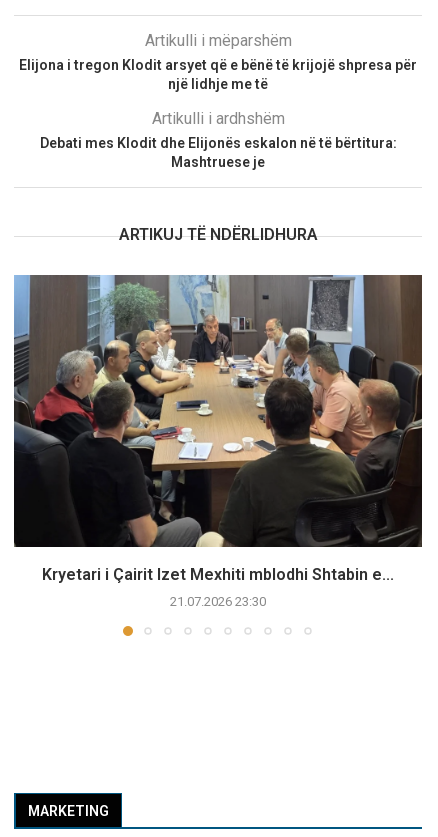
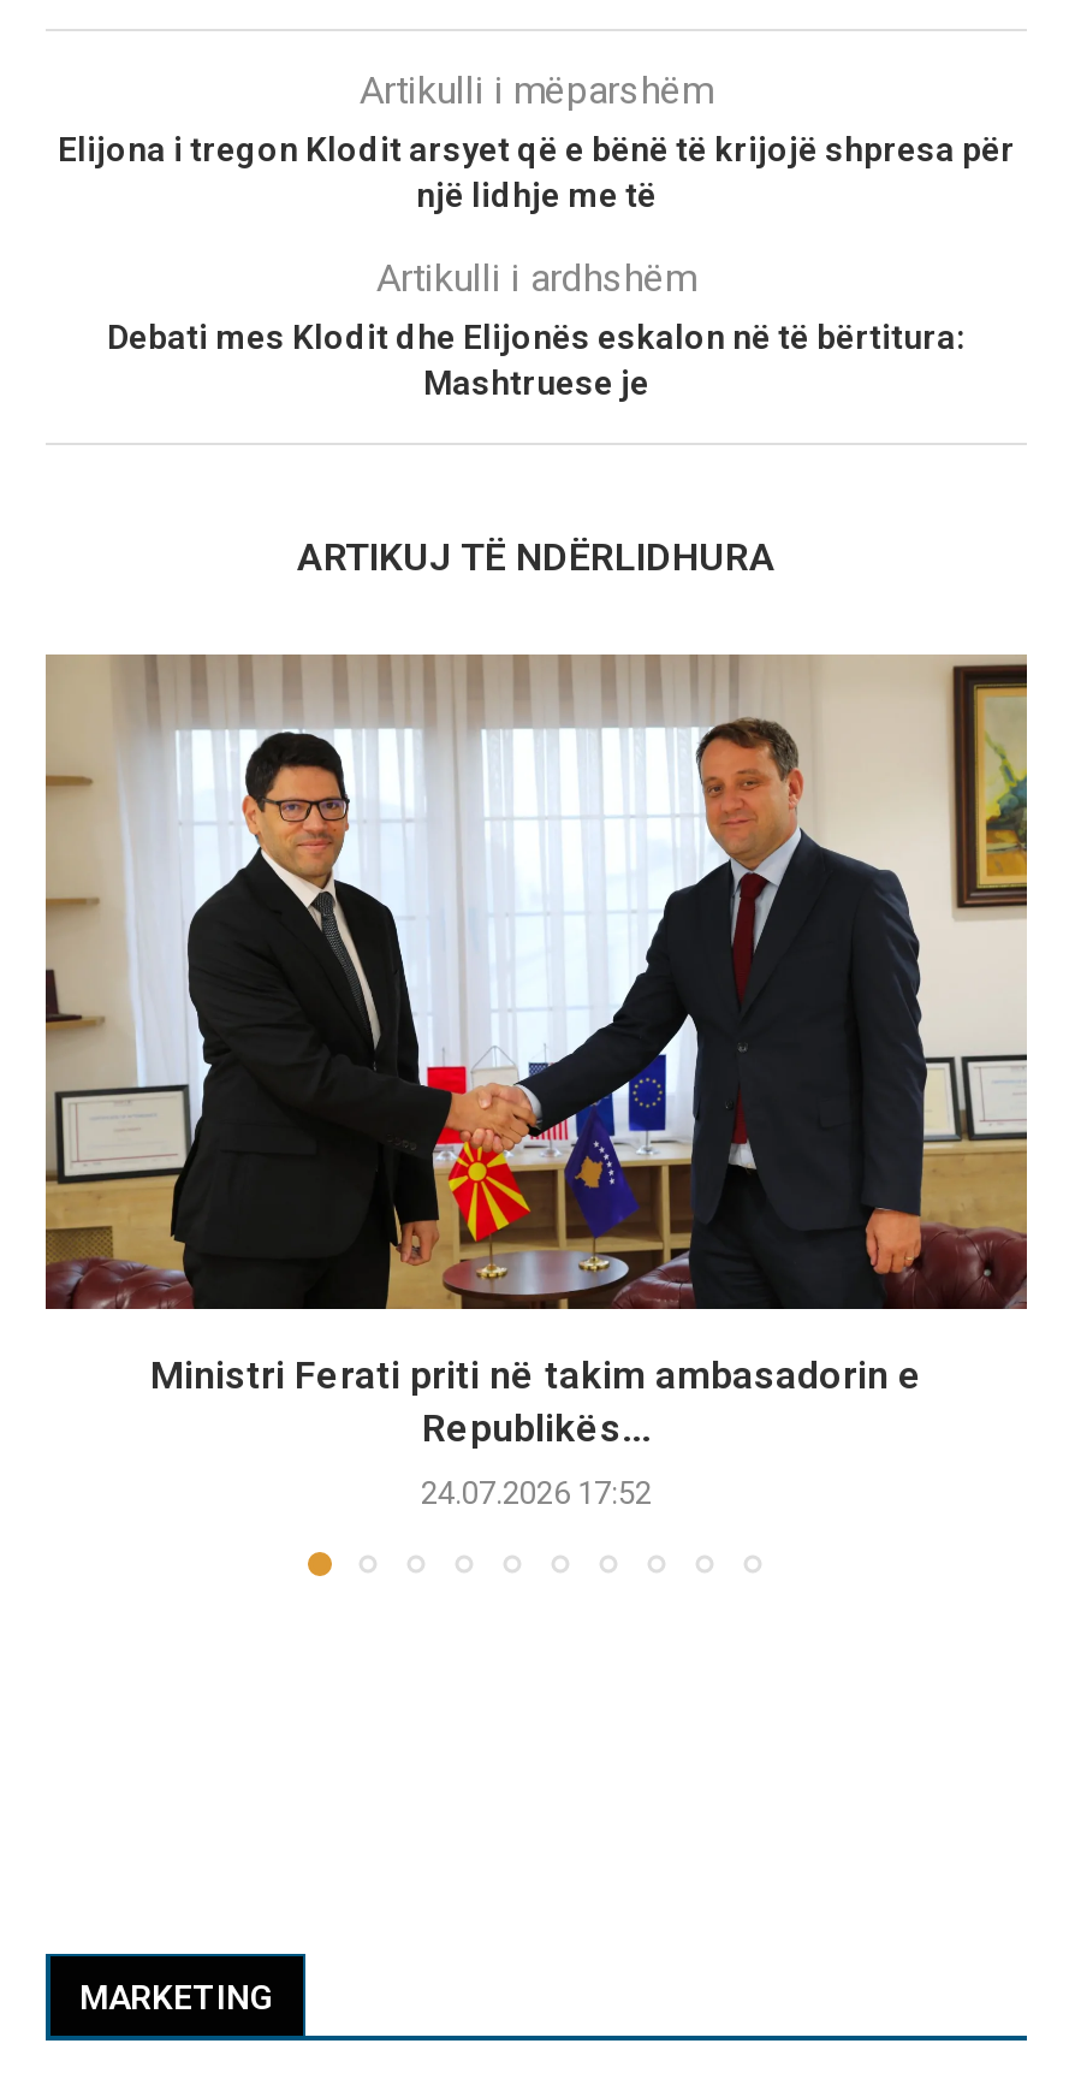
[13,275,423,583] [image] | Kryetari i Çairit Izet Mexhiti mblodhi Shtabin e... -> [43,652,1029,1450] [image] | Ministri Ferati priti në takim ambasadorin e | Republikës...
[170,593,266,608] 21.07.2026 23:30 -> [421,1474,652,1510] 24.07.2026 17:52

